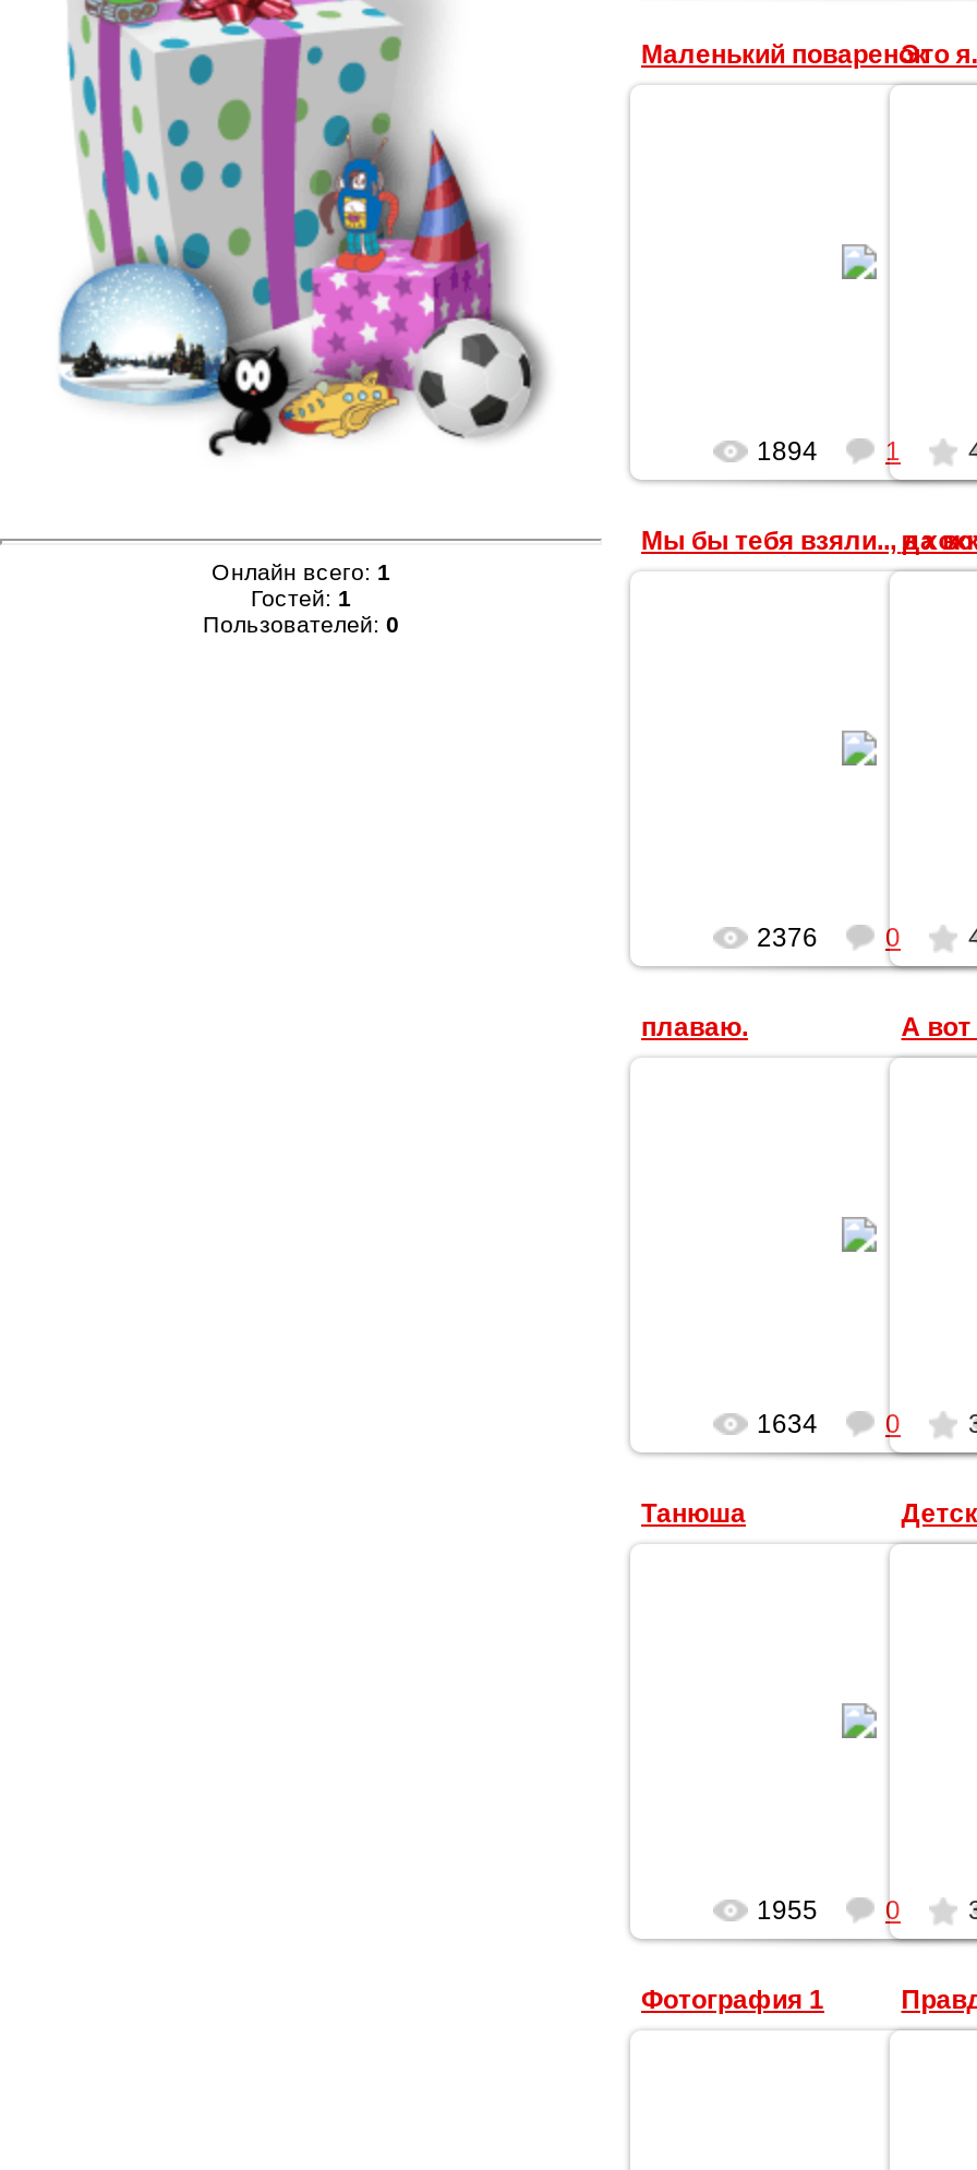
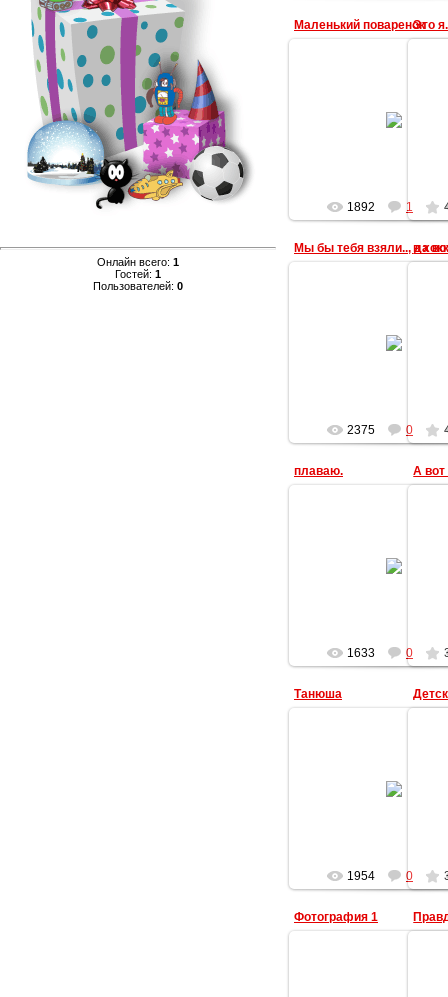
[757,435,818,466] 1894 -> [347,200,375,214] 1892
[757,922,818,952] 2376 -> [347,423,375,437] 2375
[757,1408,818,1439] 1634 -> [347,646,375,660] 1633
[757,1894,818,1925] 1955 -> [347,869,375,883] 1954

